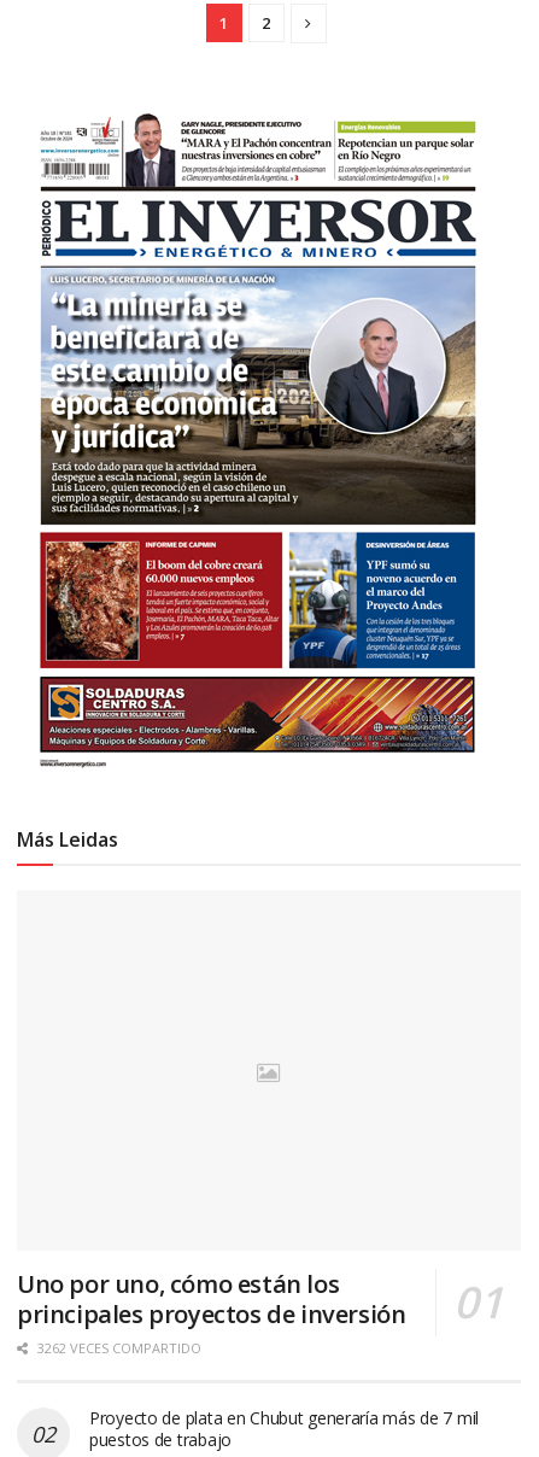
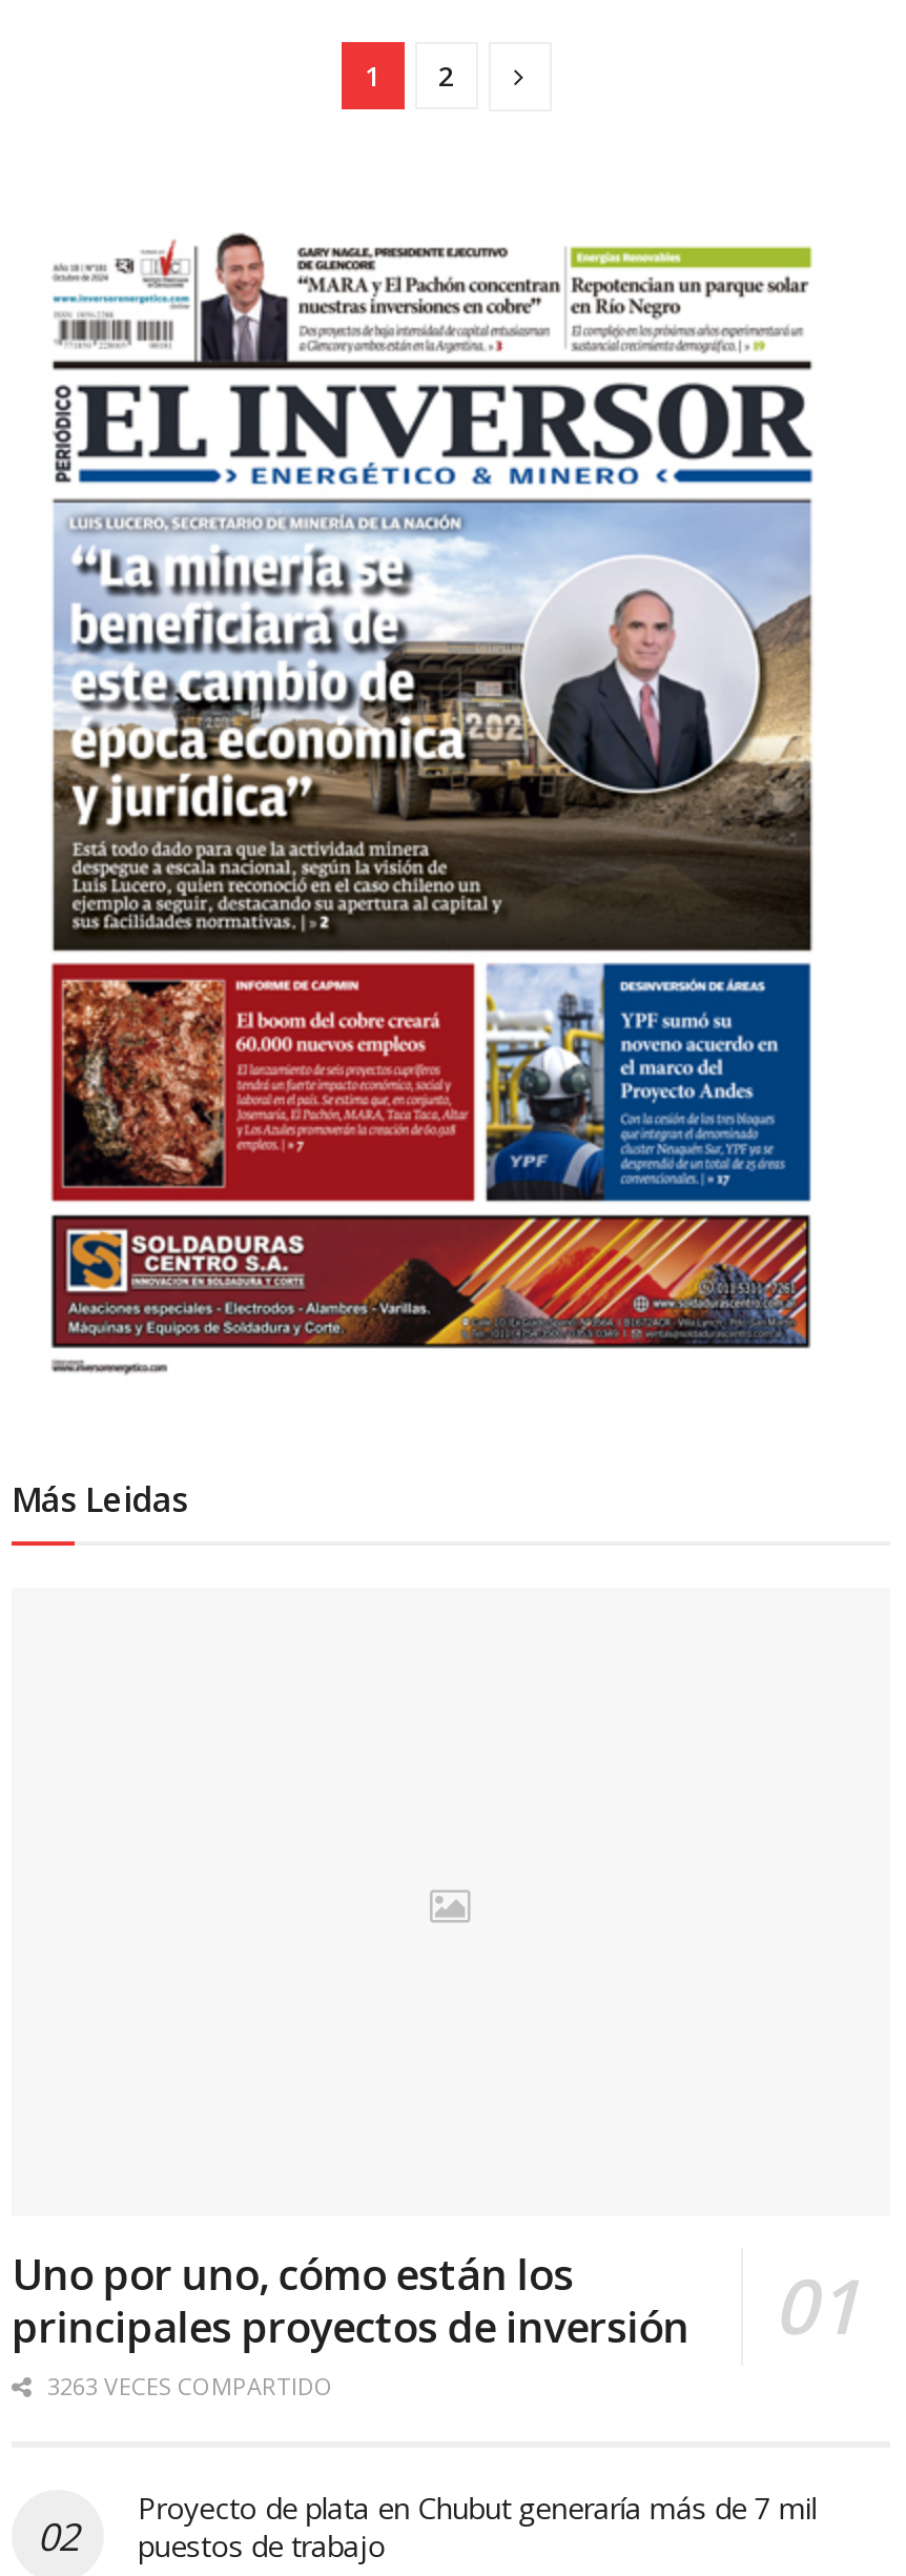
[34,1339,201,1357] 3262 VECES COMPARTIDO -> [41,2370,333,2402] 3263 VECES COMPARTIDO

